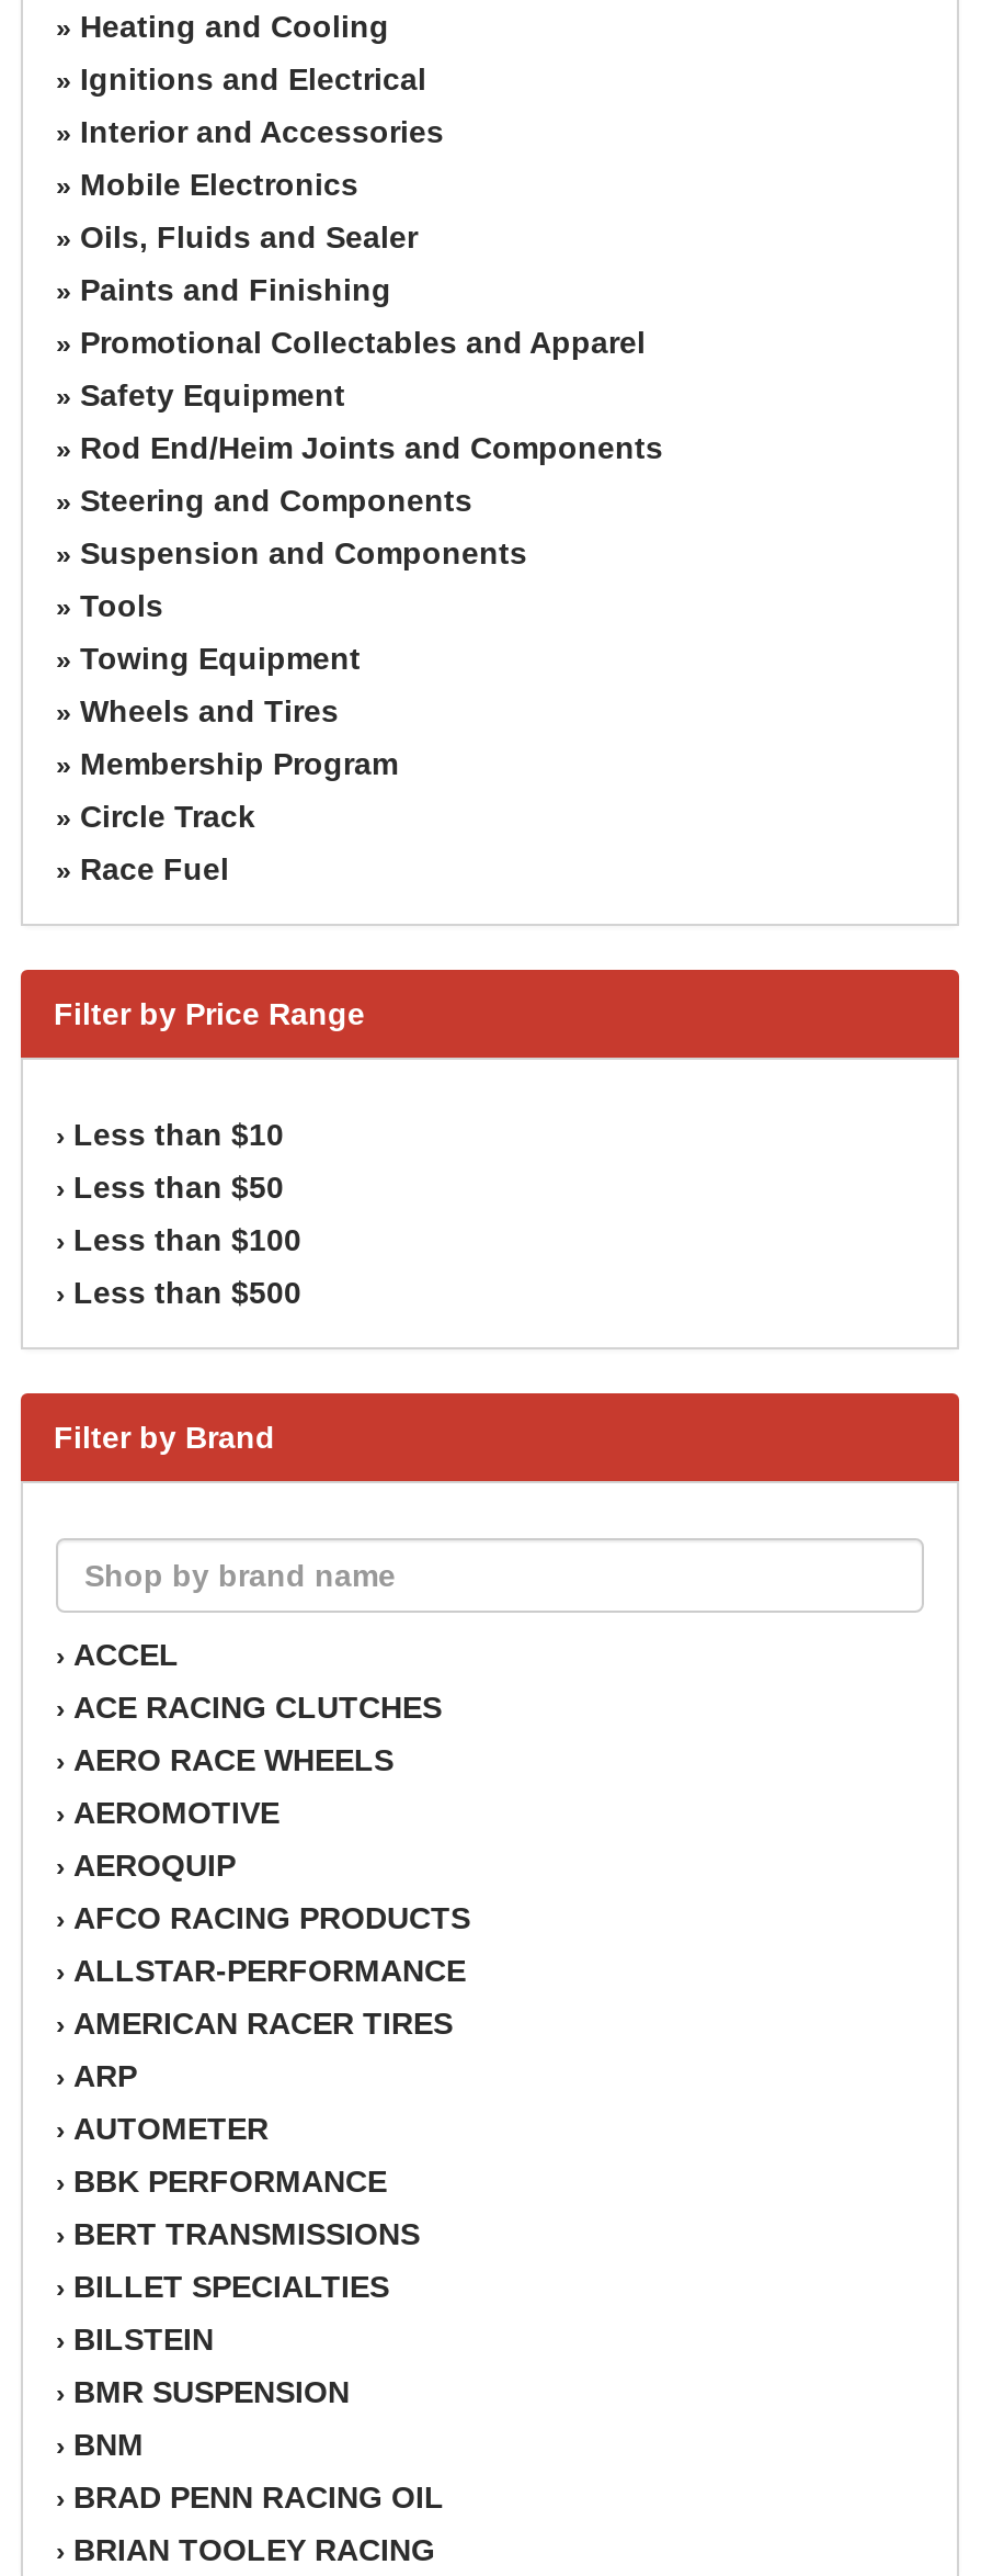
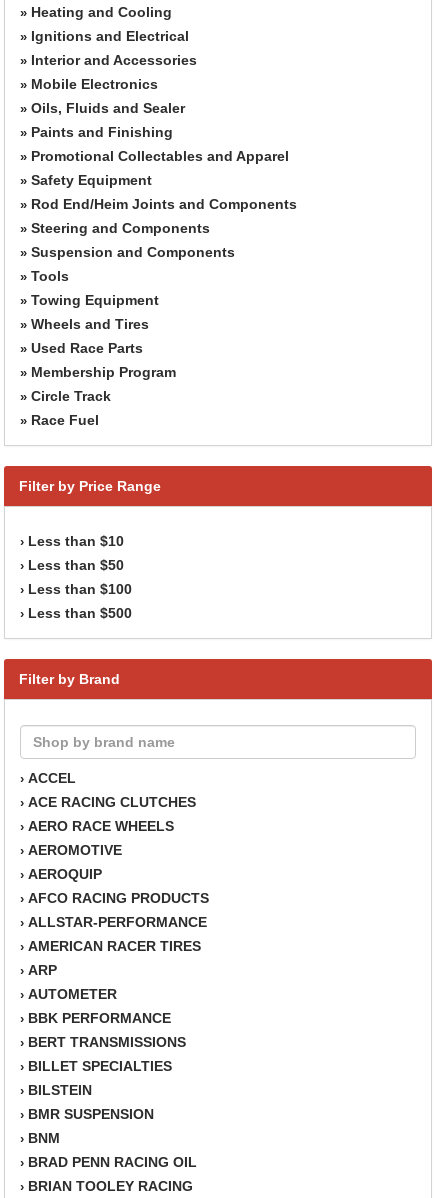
none -> [20,340,143,356] » Used Race Parts

